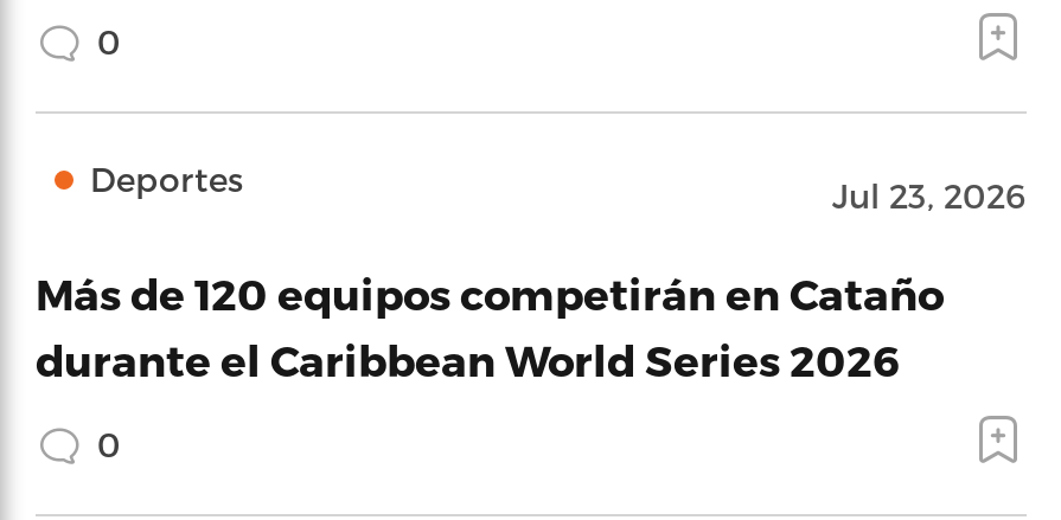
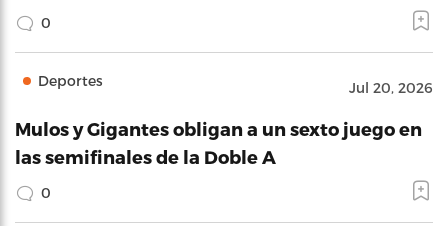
[832,175,1027,216] Jul 23, 2026 -> [349,79,433,96] Jul 20, 2026
[36,268,944,384] Más de 120 equipos competirán en Cataño | durante el Caribbean World Series 2026 -> [15,118,422,167] Mulos y Gigantes obligan a un sexto juego en | las semifinales de la Doble A

